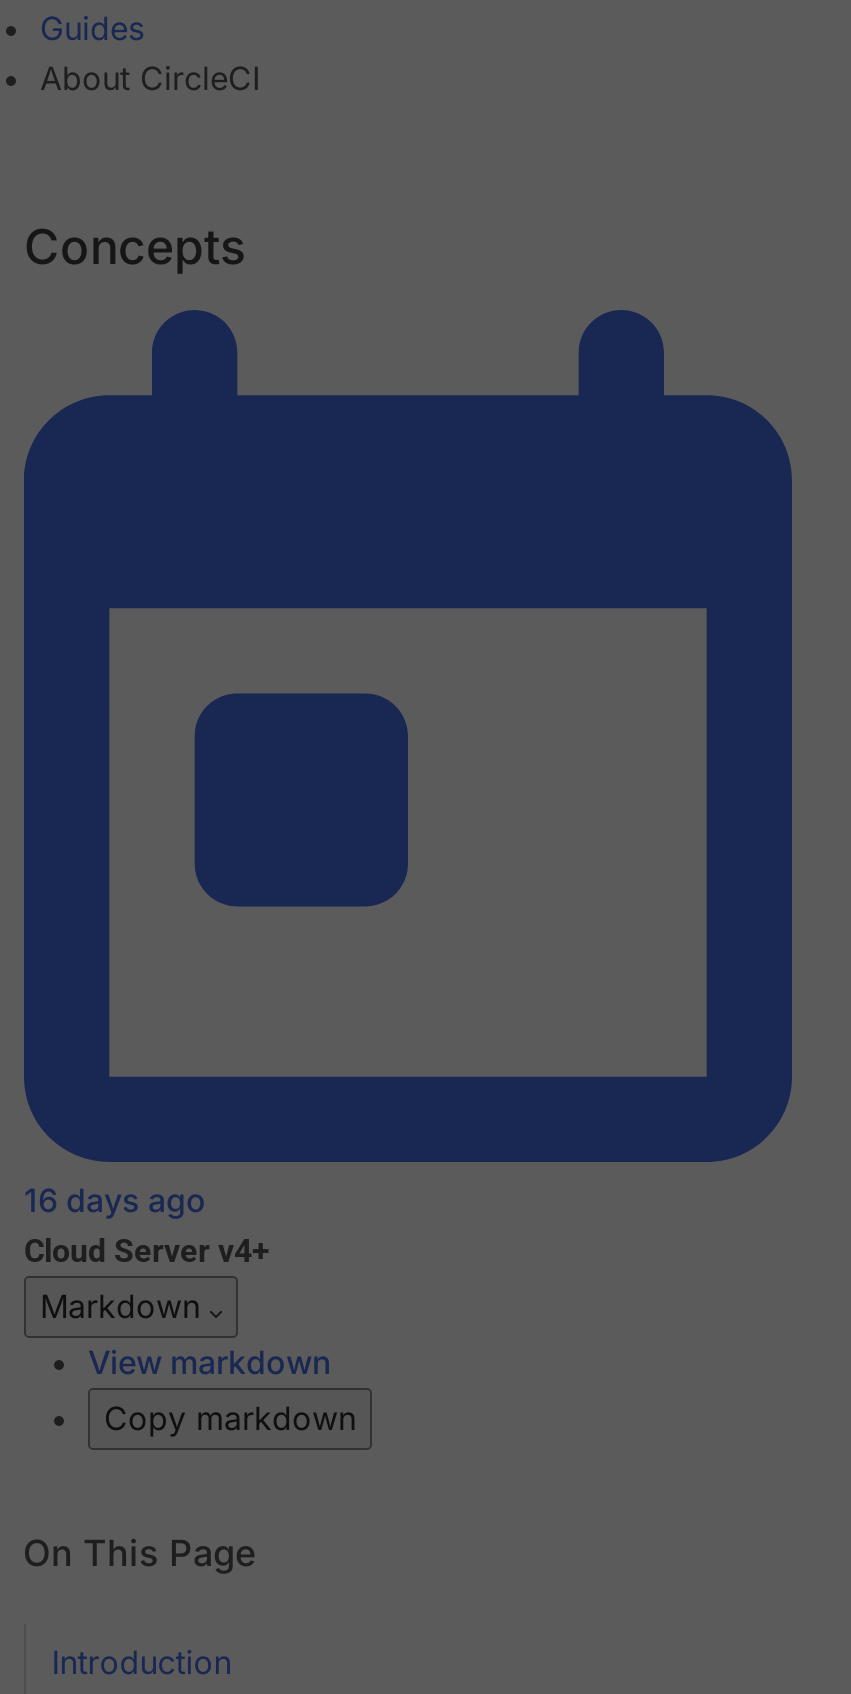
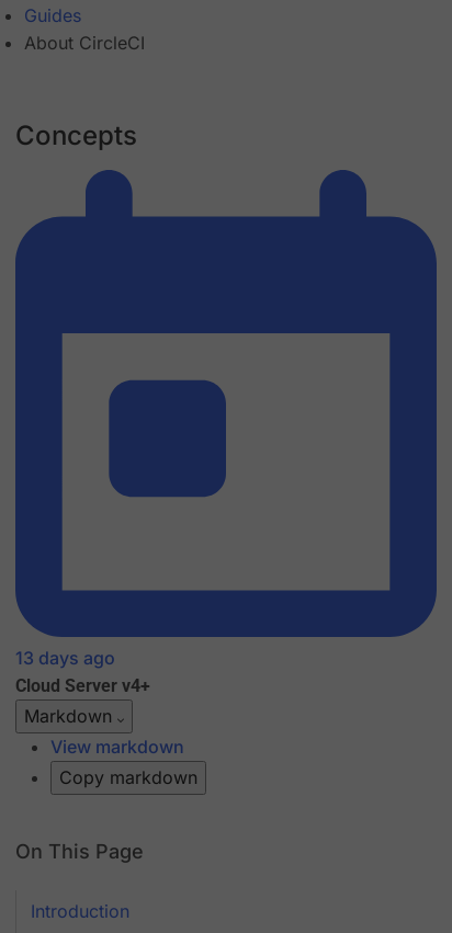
[24,1181,206,1221] 16 days ago -> [15,647,115,669] 13 days ago

